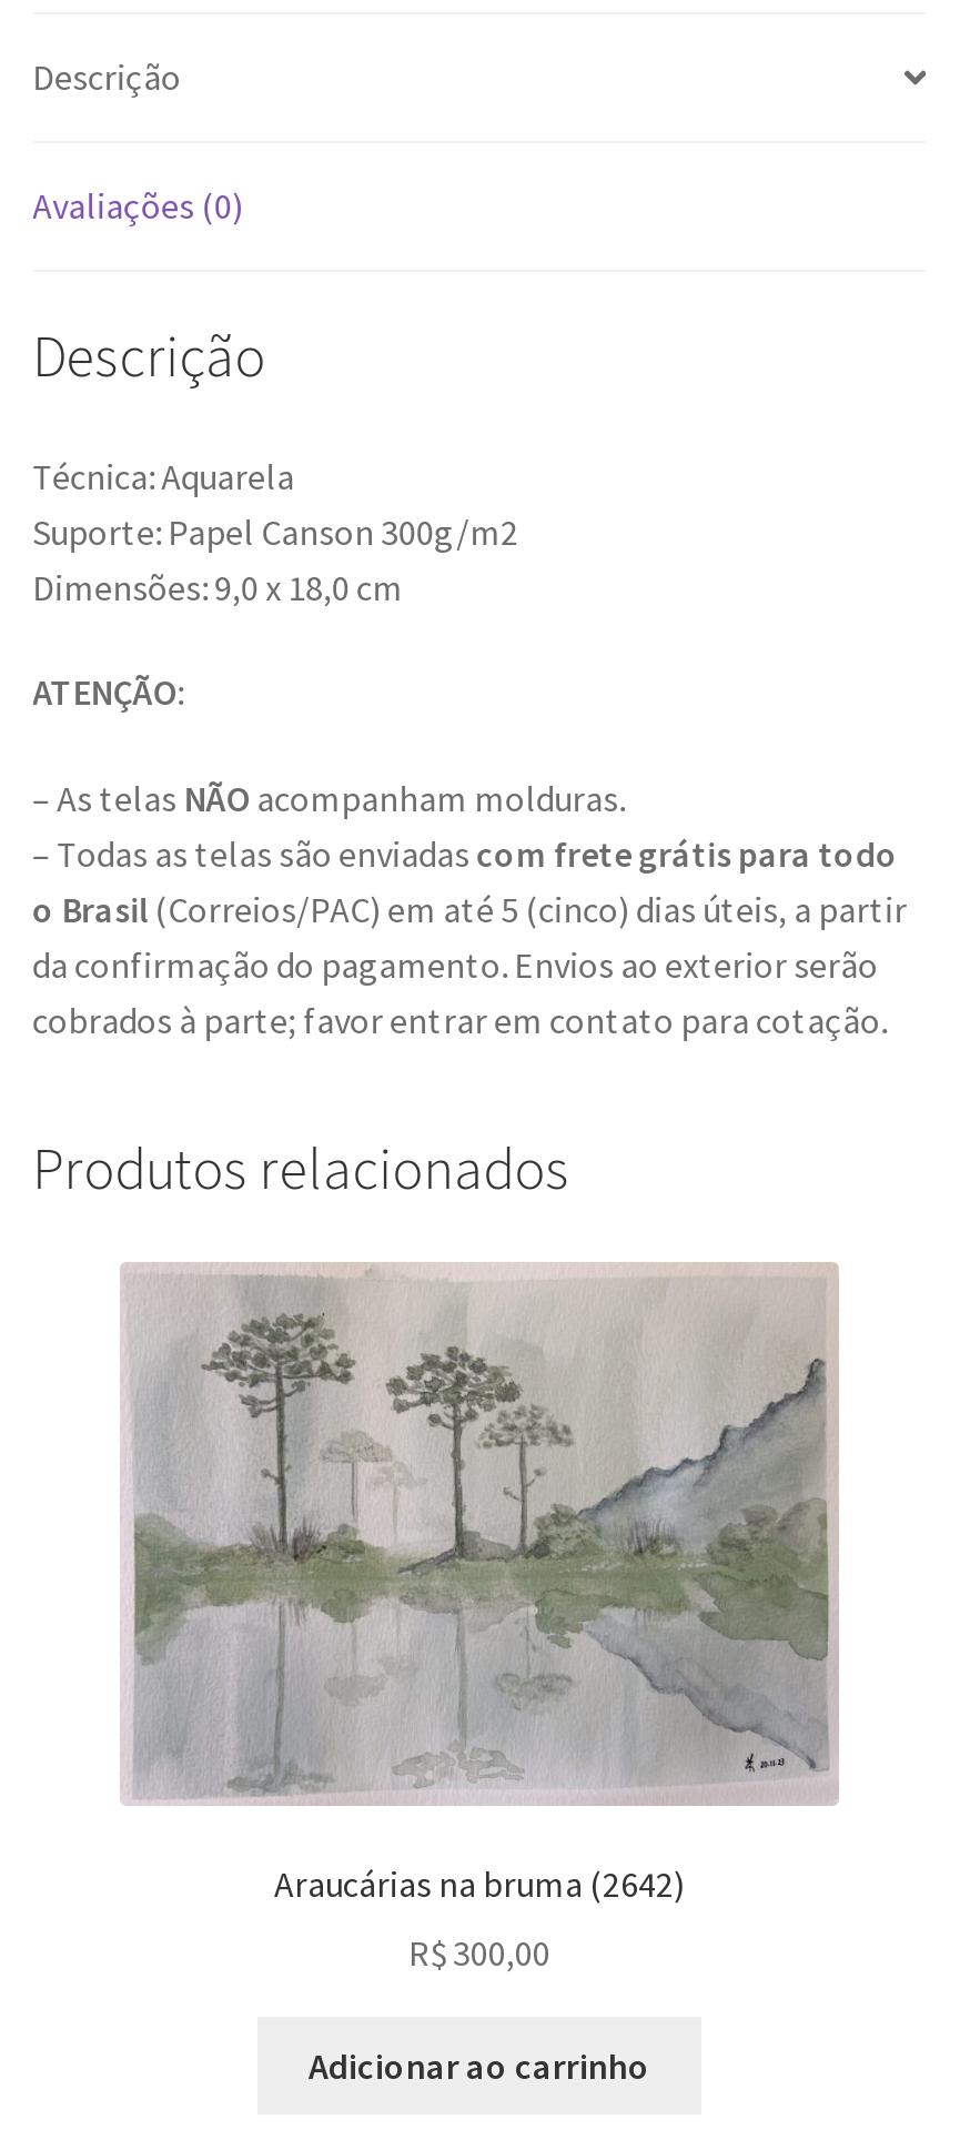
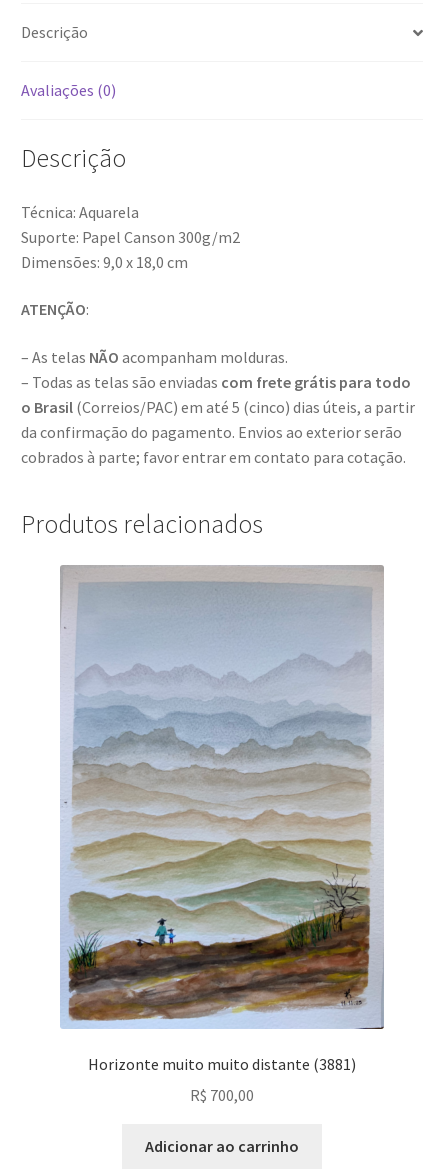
[122,1262,837,1906] [image] | Araucárias na bruma (2642) -> [60,565,384,1074] [image] | Horizonte muito muito distante (3881)
[408,1929,550,1974] R$300,00 -> [190,1085,254,1105] R$700,00

